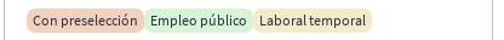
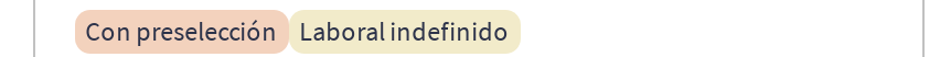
[150,11,365,30] Empleo público | Laboral temporal -> [299,13,509,46] Laboral indefinido

